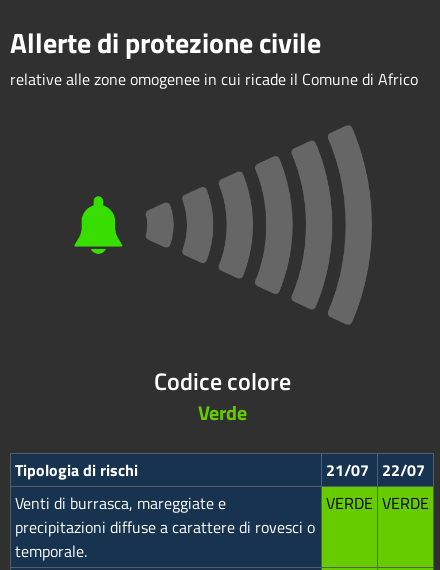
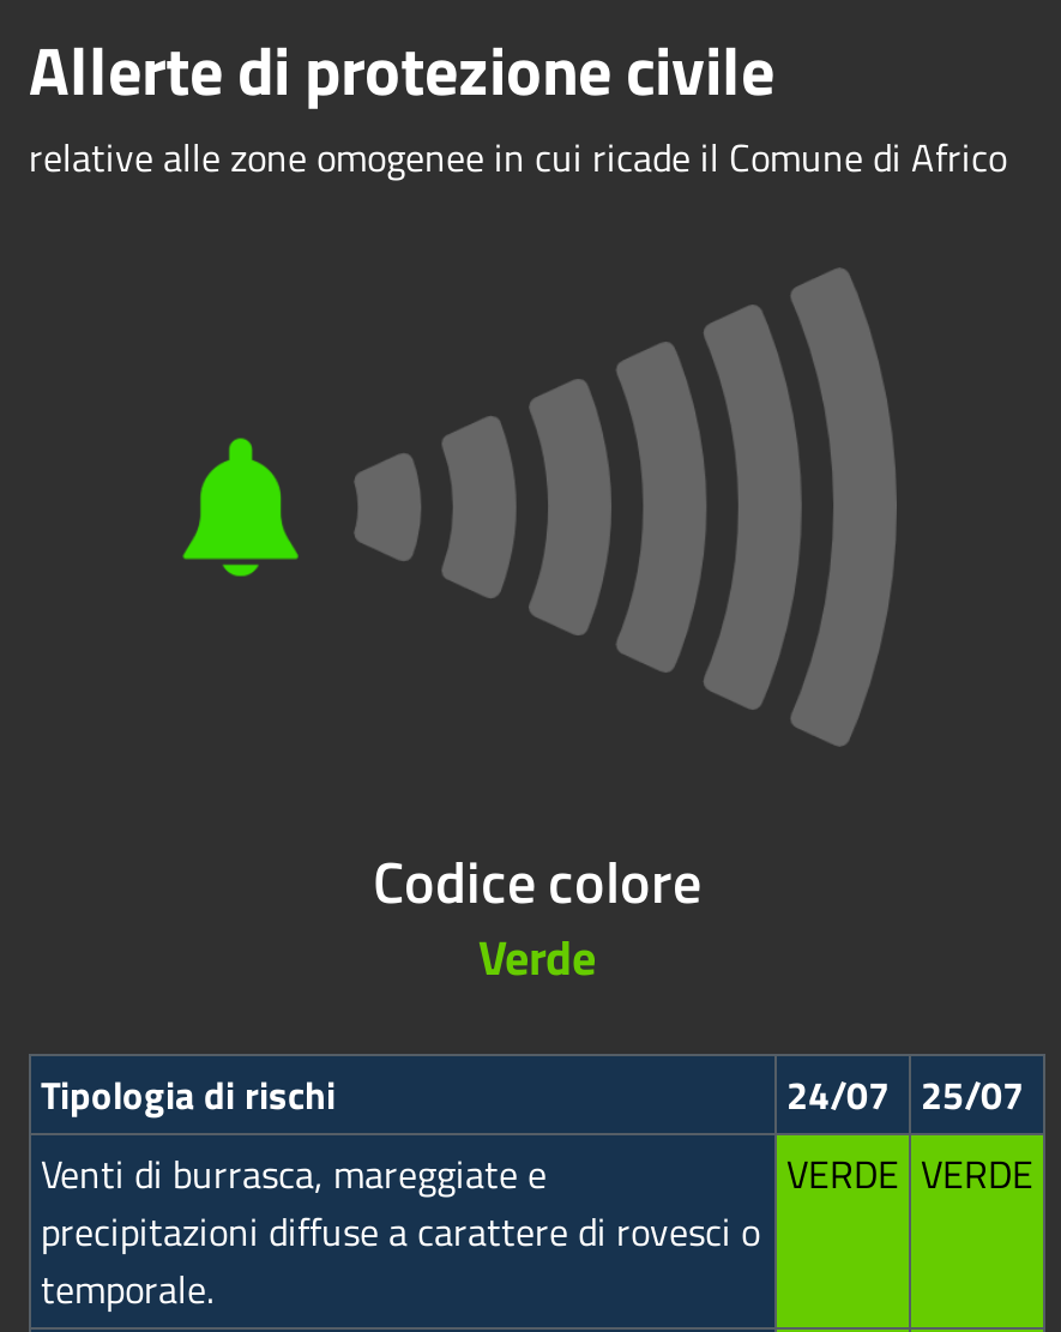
[326,458,425,482] 21/07 22/07 -> [786,1066,1024,1124] 24/07 25/07

